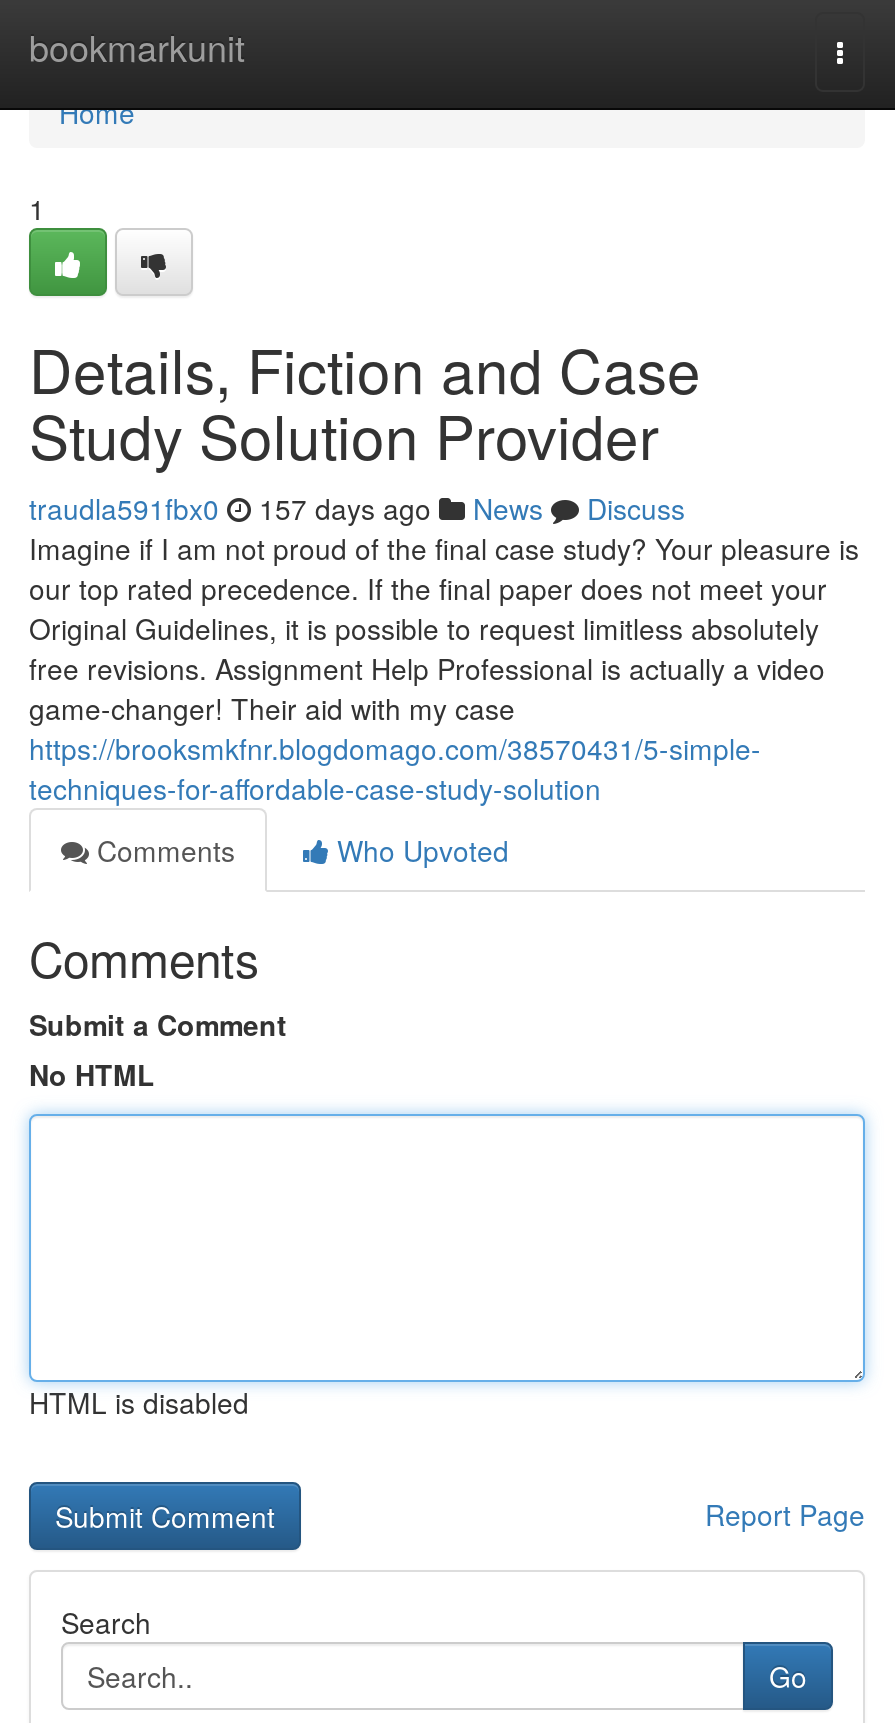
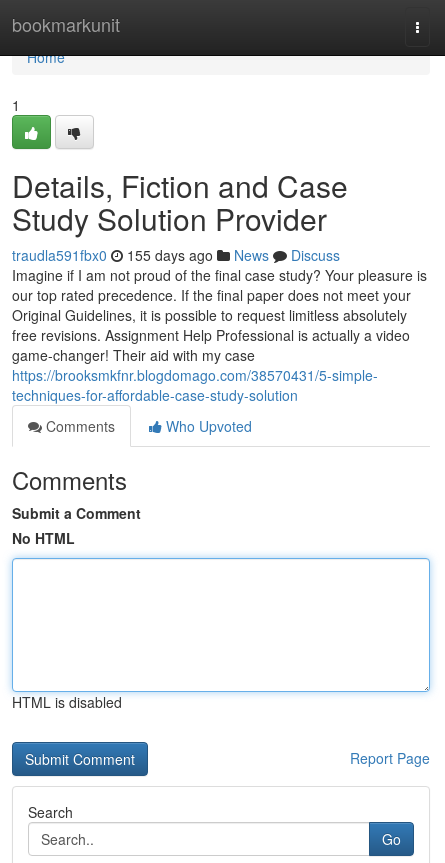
[29,488,685,528] traudla591fbx0 157 days ago News Discuss -> [12,245,340,265] traudla591fbx0 155 days ago News Discuss

